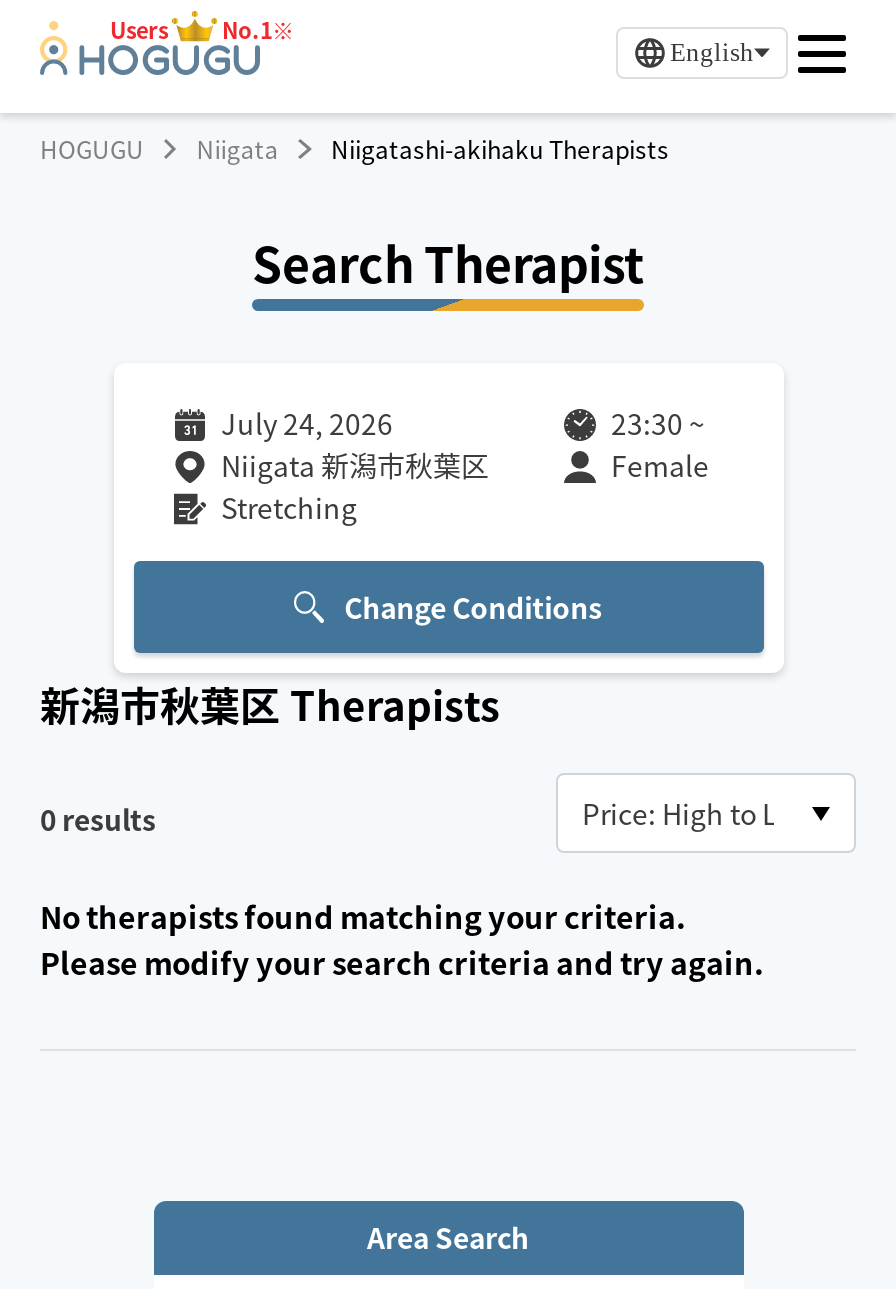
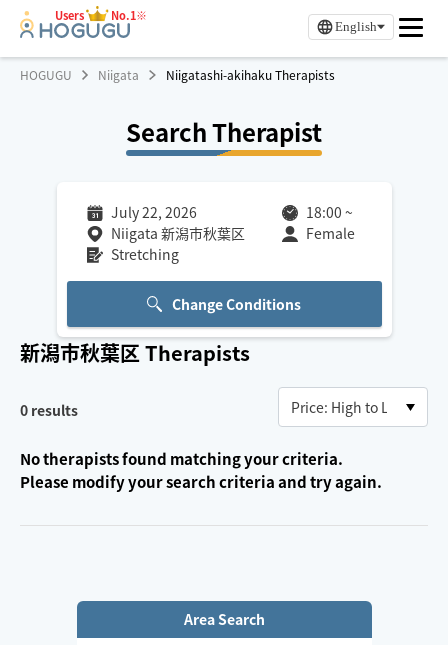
[221,403,393,443] July 24, 2026 -> [110,202,196,222] July 22, 2026
[611,403,705,443] 23:30 ~ -> [305,202,352,222] 18:00 ~

